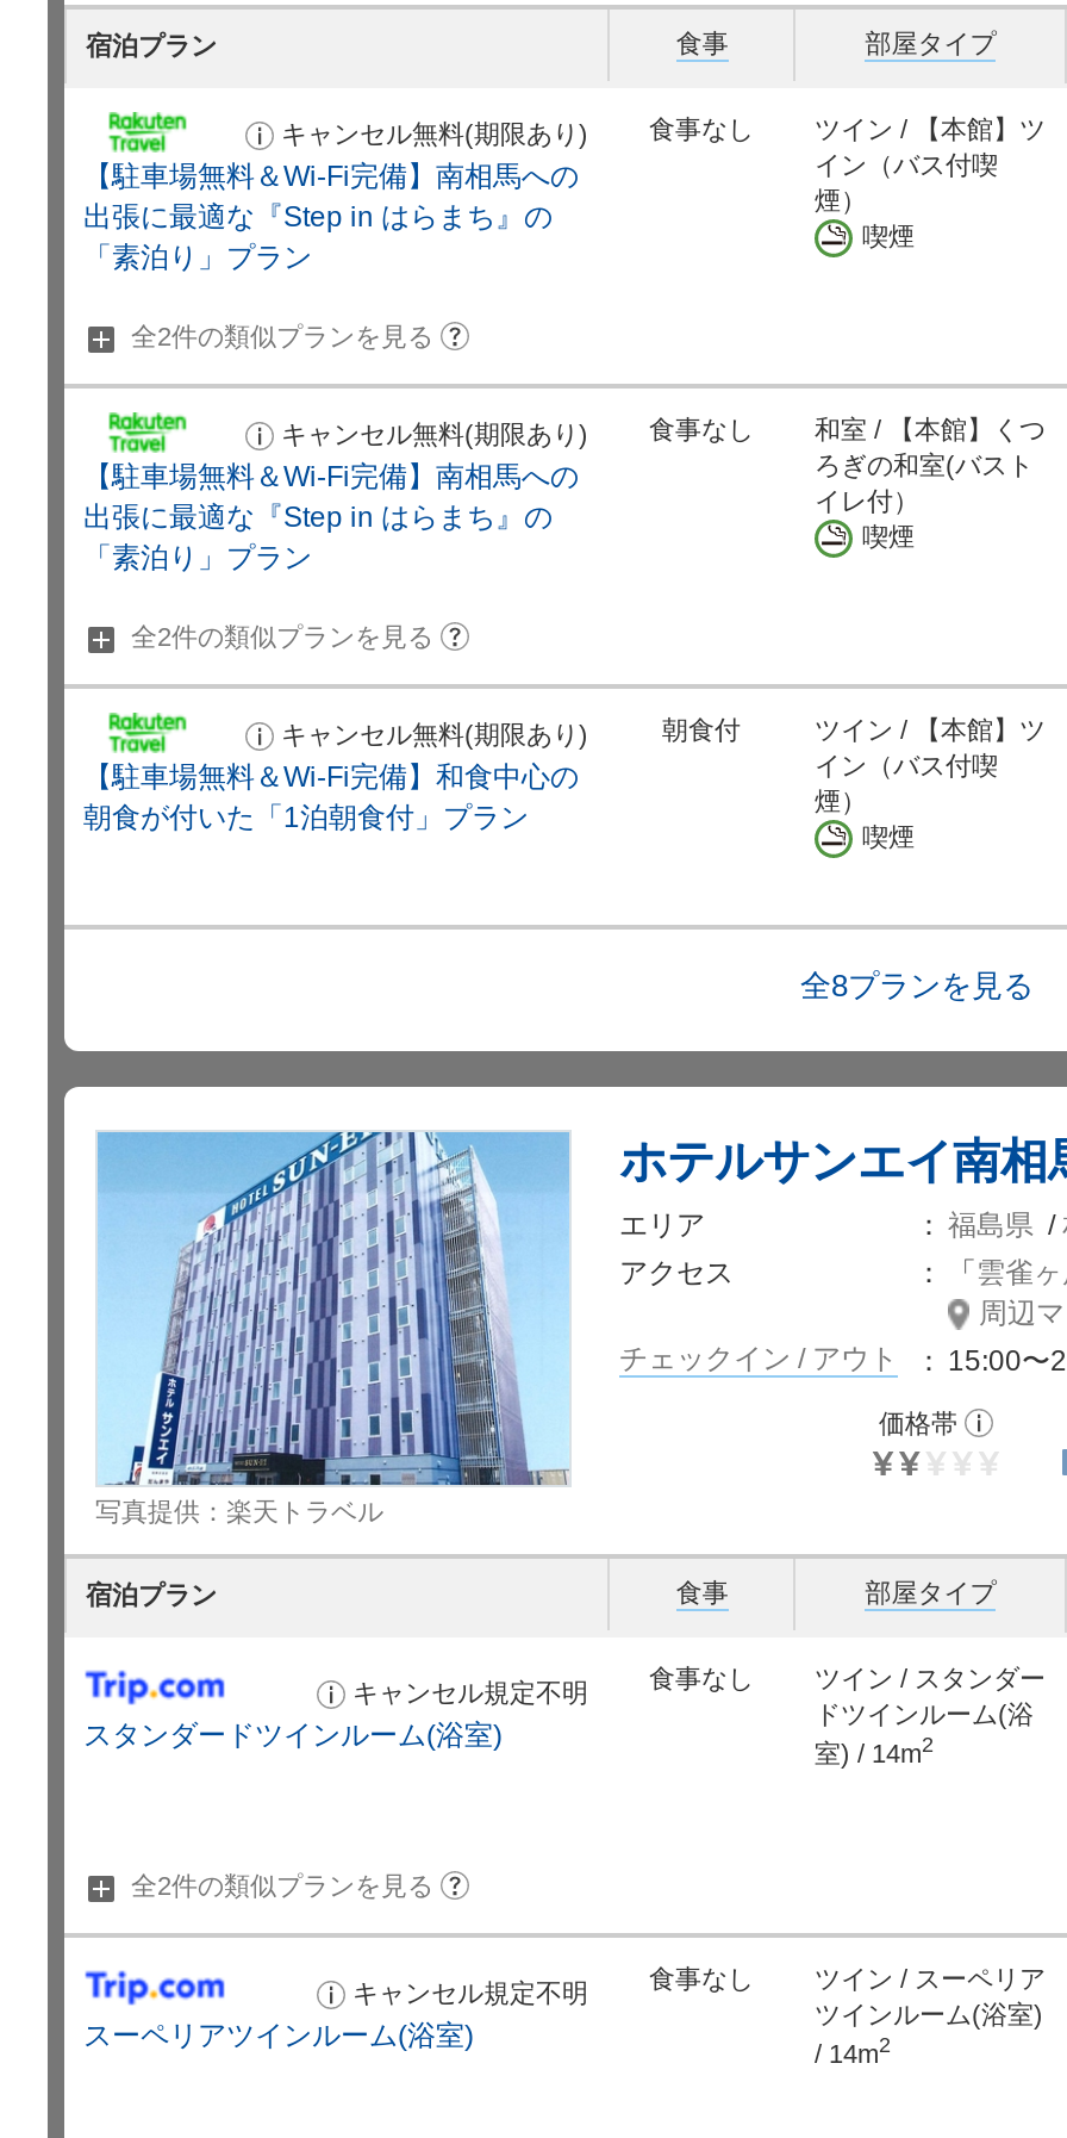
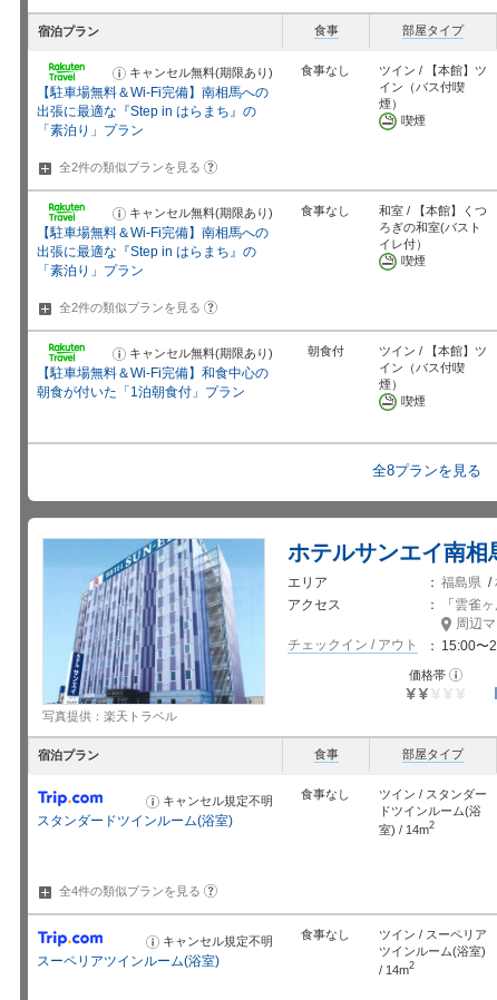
[131,1868,455,1899] 全2件の類似プランを見る ? -> [59,883,211,897] 全4件の類似プランを見る ?

